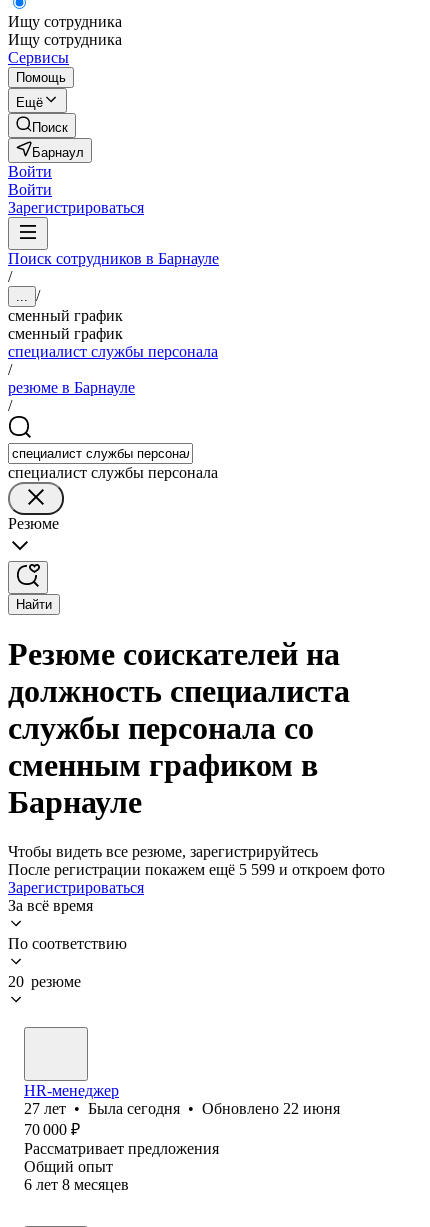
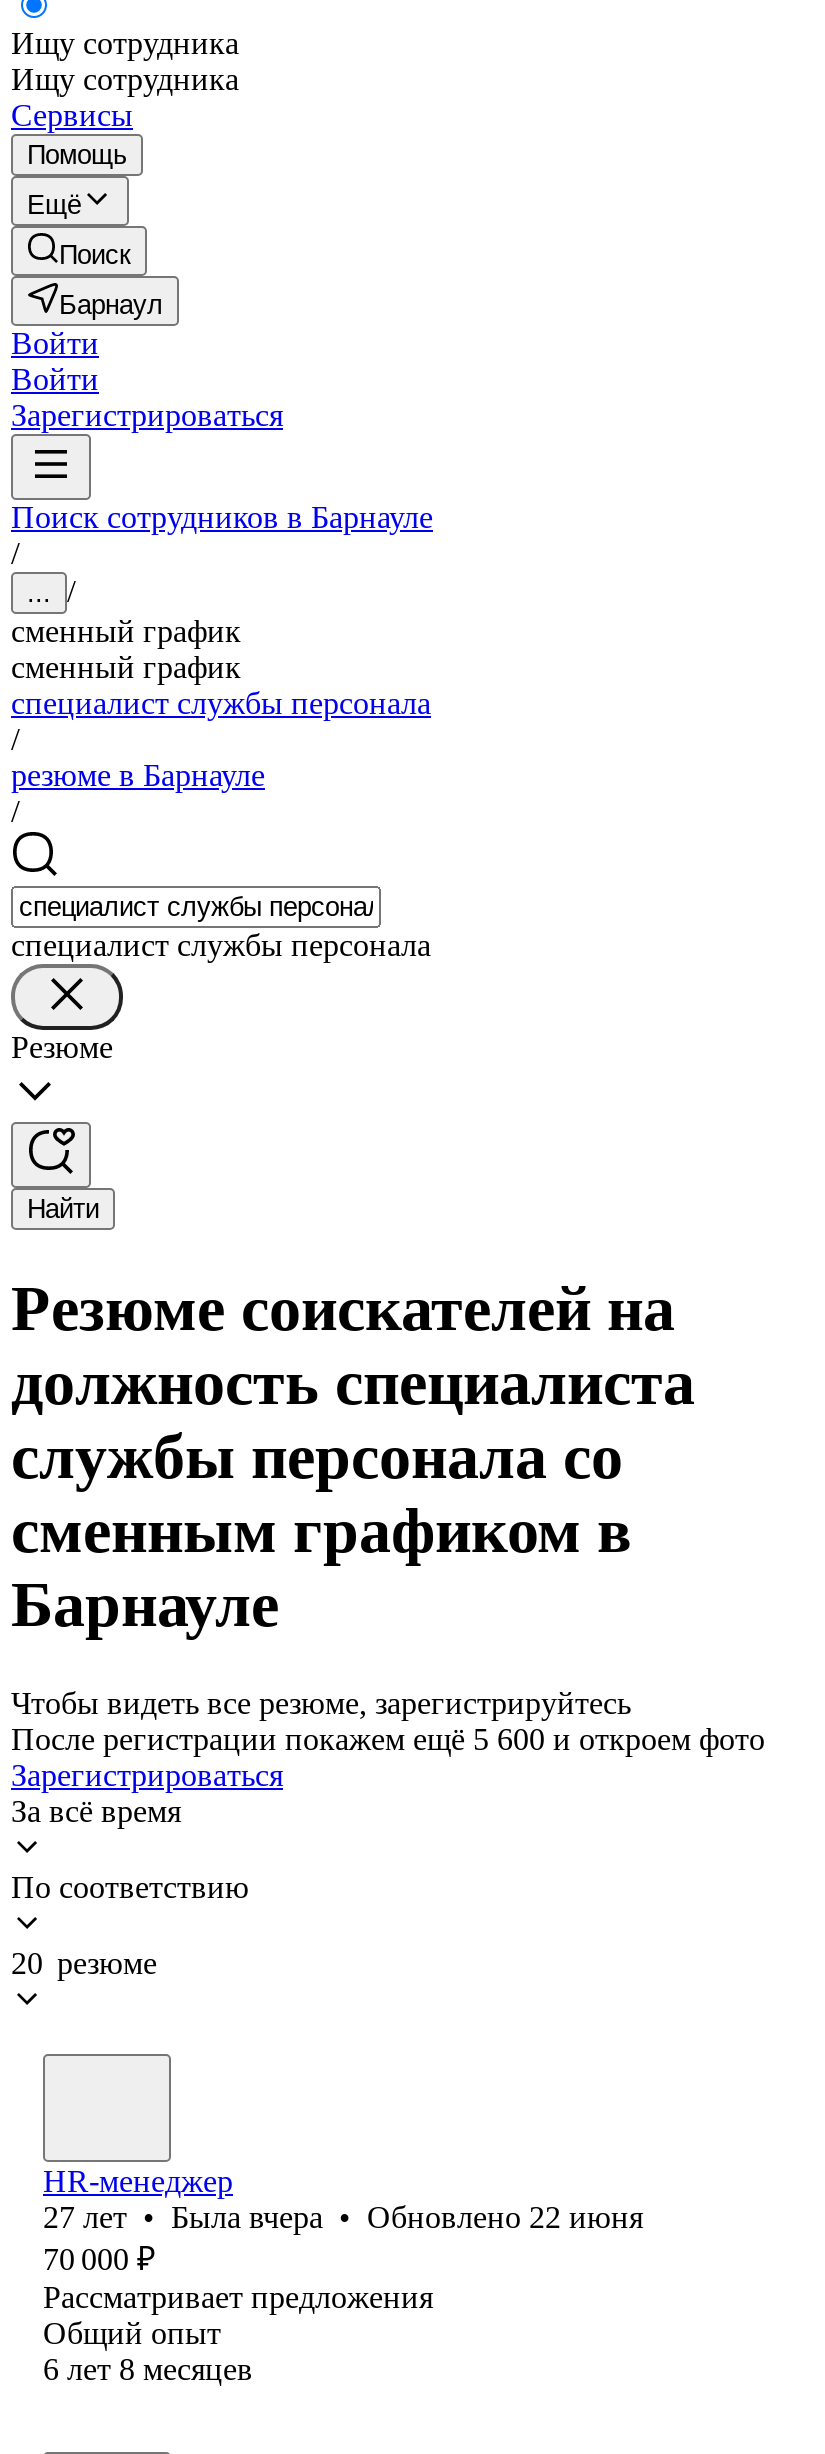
[8,861,385,878] После регистрации покажем ещё 5 599 и откроем фото -> [11,1722,765,1756] После регистрации покажем ещё 5 600 и откроем фото
[24,1100,340,1117] 27 лет • Была сегодня • Обновлено 22 июня -> [43,2200,643,2234] 27 лет • Была вчера • Обновлено 22 июня

